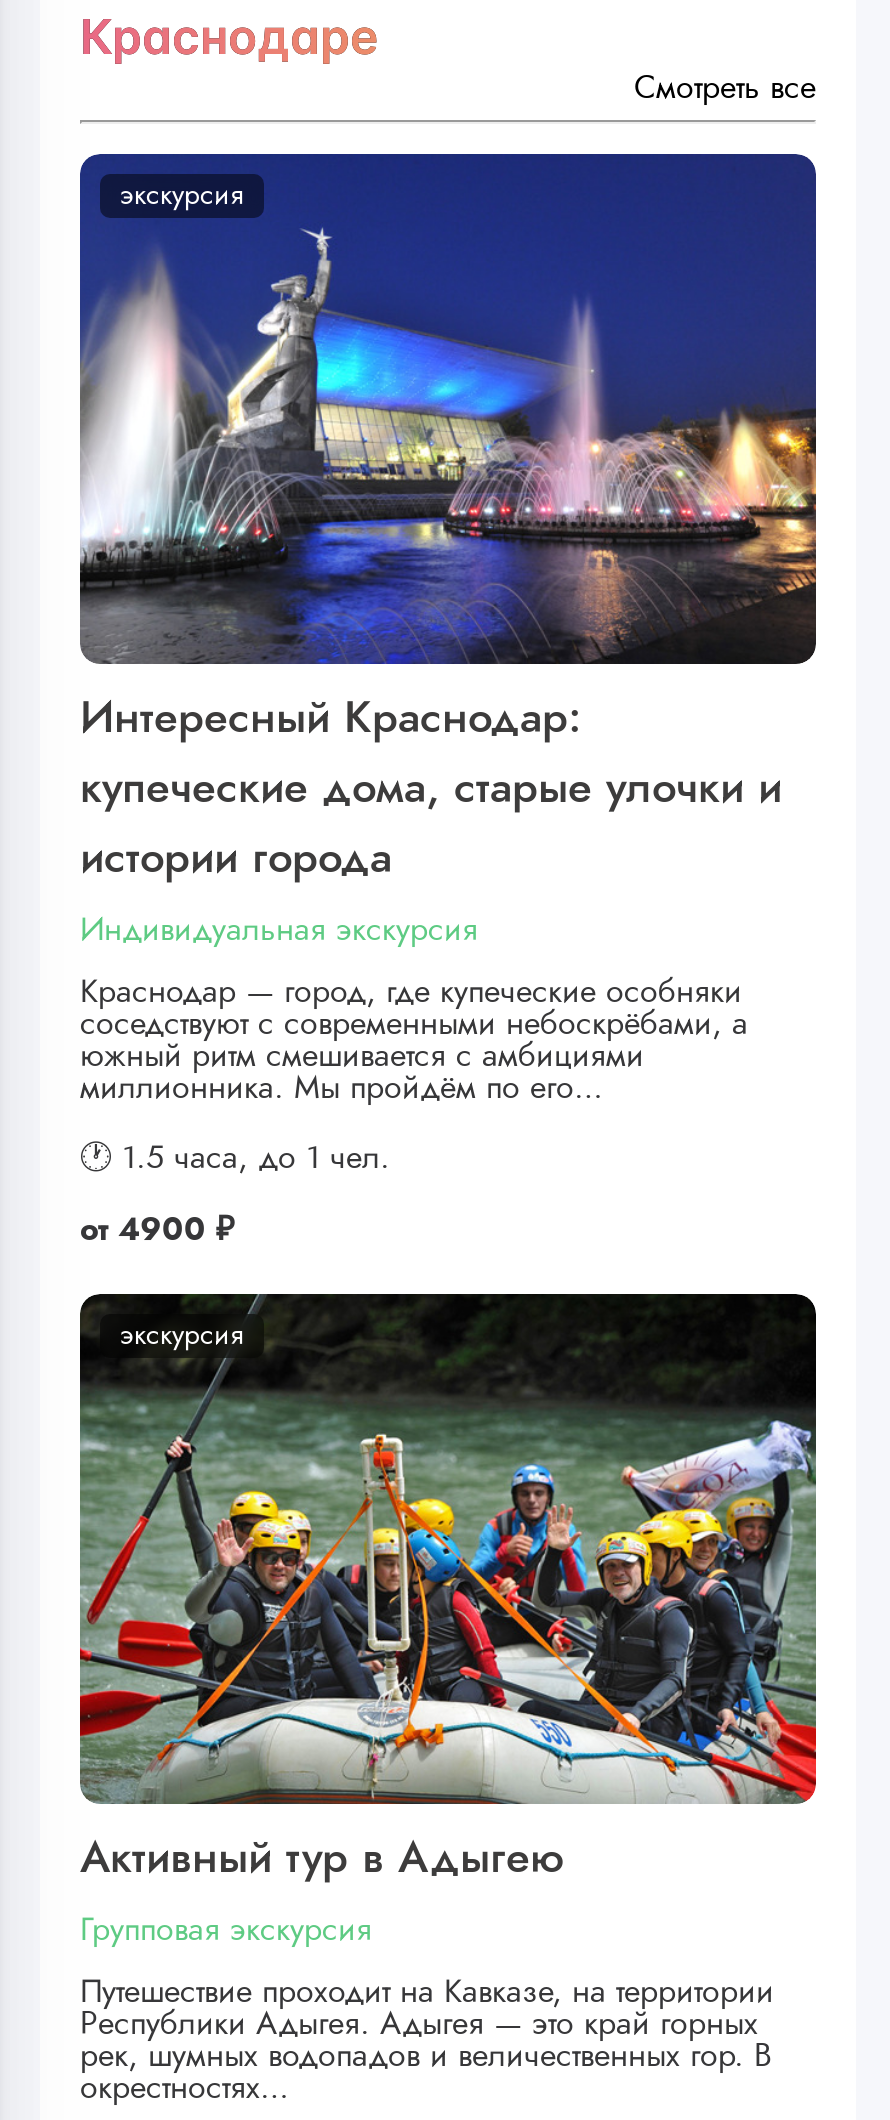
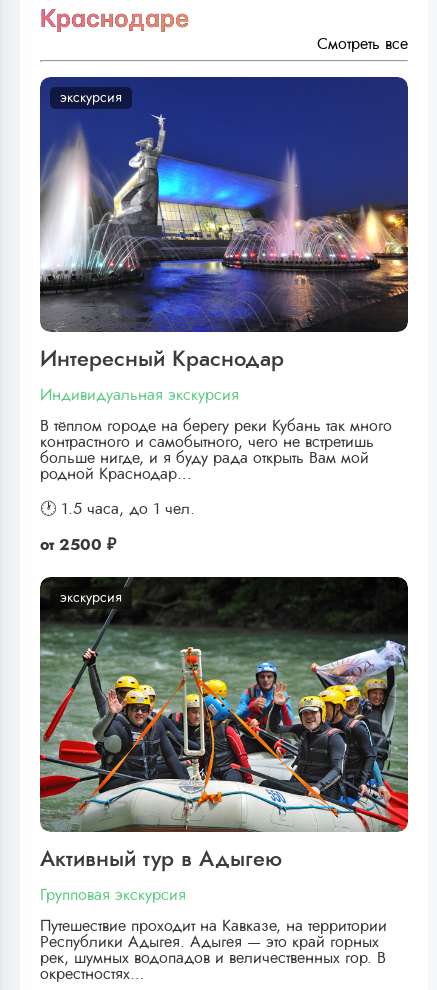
[80,695,782,879] Интересный Краснодар: | купеческие дома, старые улочки и | истории города -> [40,348,284,370] Интересный Краснодар
[80,975,748,1103] Краснодар — город, где купеческие особняки | соседствуют с современными небоскрёбами, а | южный ритм смешивается с амбициями | миллионника. Мы пройдём по его… -> [40,418,392,482] В тёплом городе на берегу реки Кубань так много | контрастного и самобытного, чего не встретишь | больше нигде, и я буду рада открыть Вам мой | родной Краснодар…
[80,1213,234,1245] от 4900 ₽ -> [40,537,116,553] от 2500 ₽

